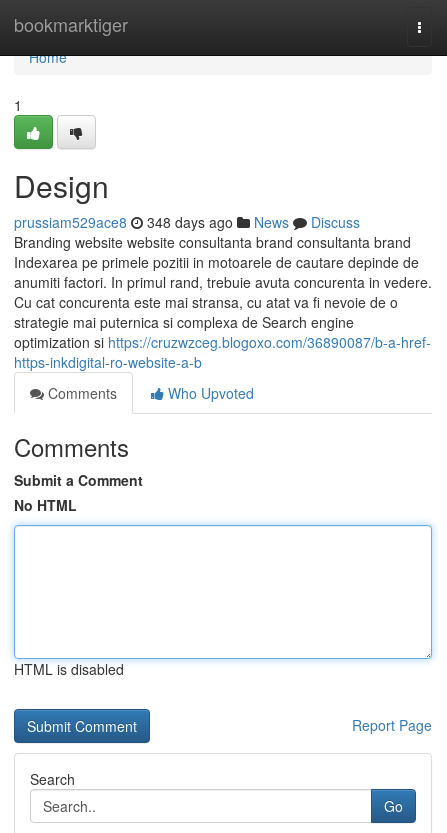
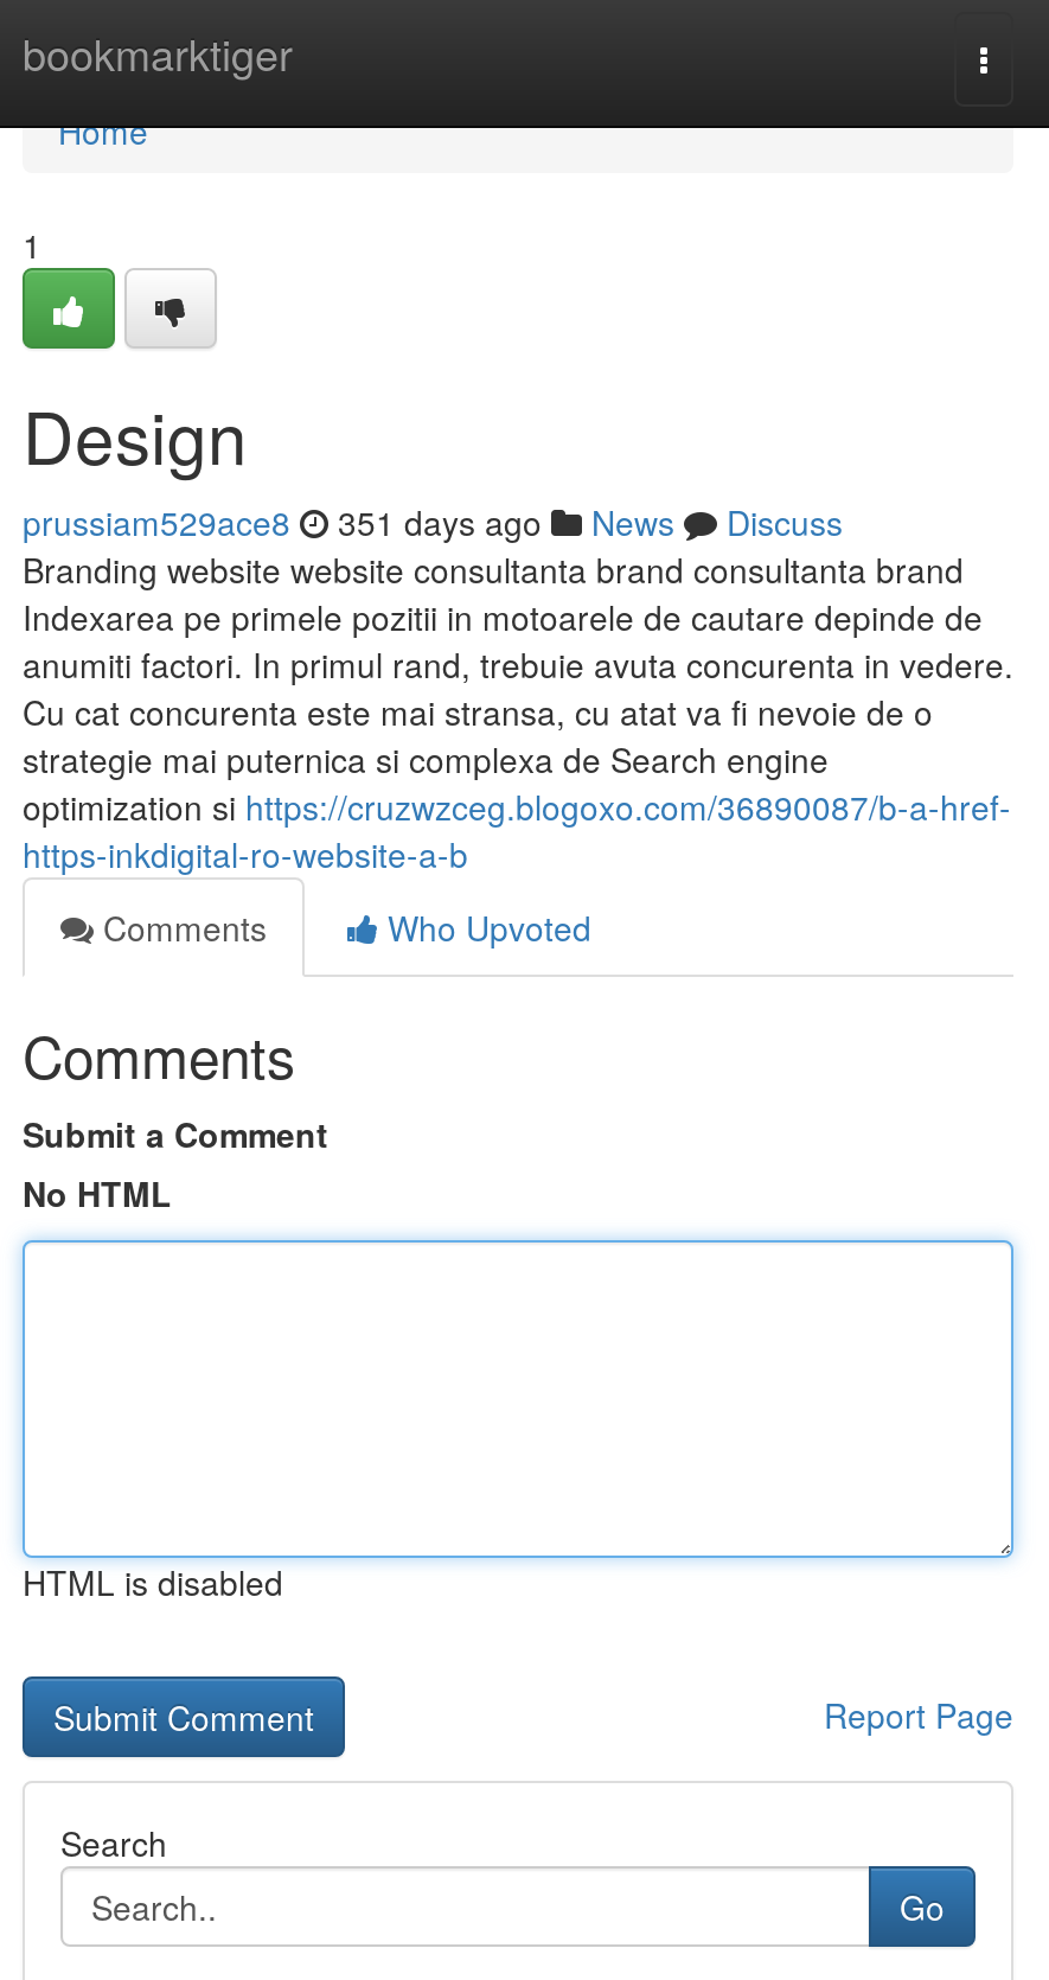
[14,212,360,232] prussiam529ace8 348 days ago News Discuss -> [23,498,843,545] prussiam529ace8 351 days ago News Discuss

